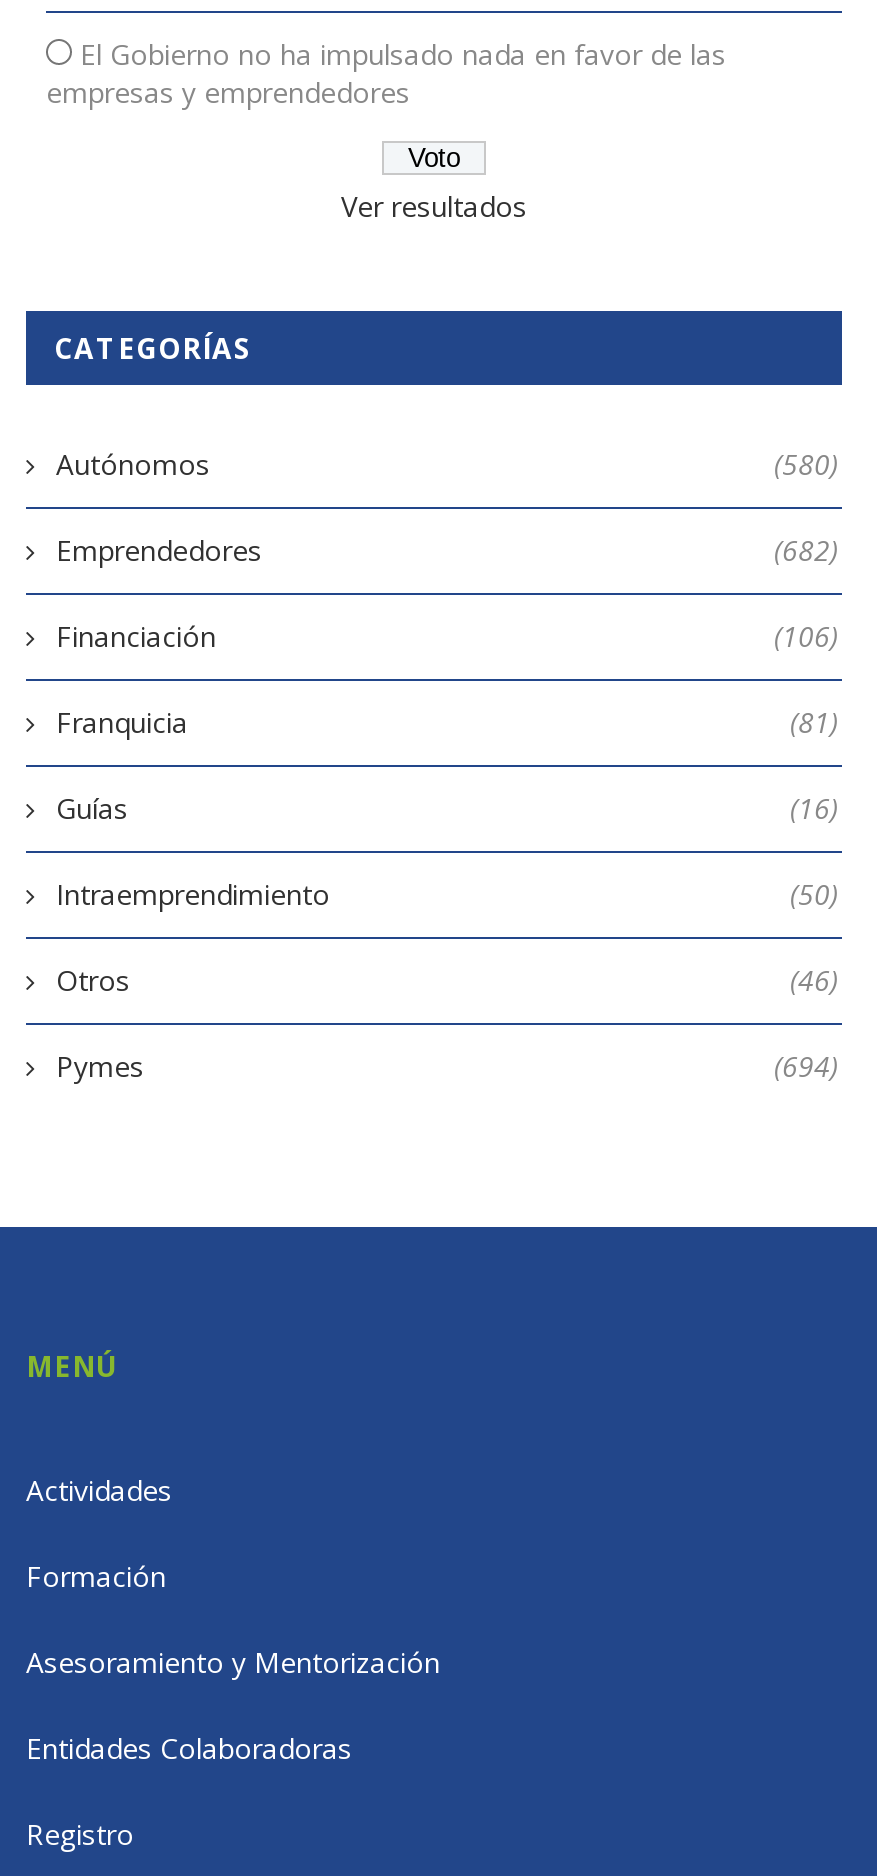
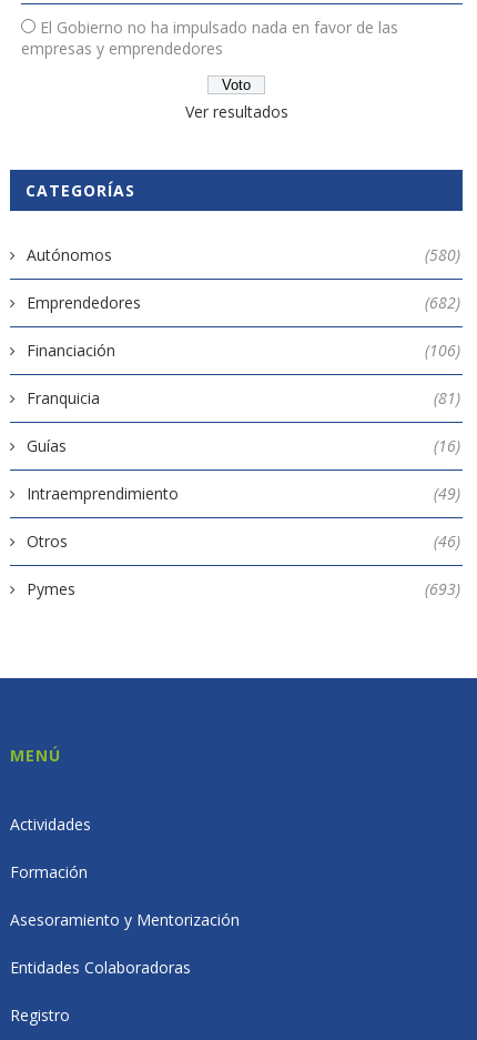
[790,875,838,913] (50) -> [434,483,460,504] (49)
[774,1047,838,1085] (694) -> [425,578,460,599] (693)

